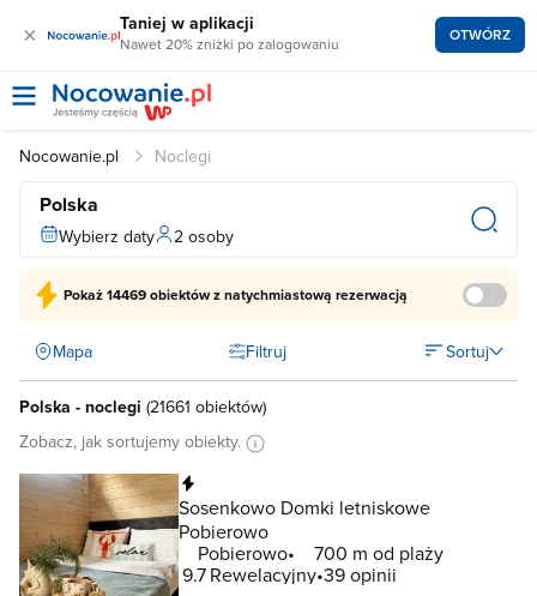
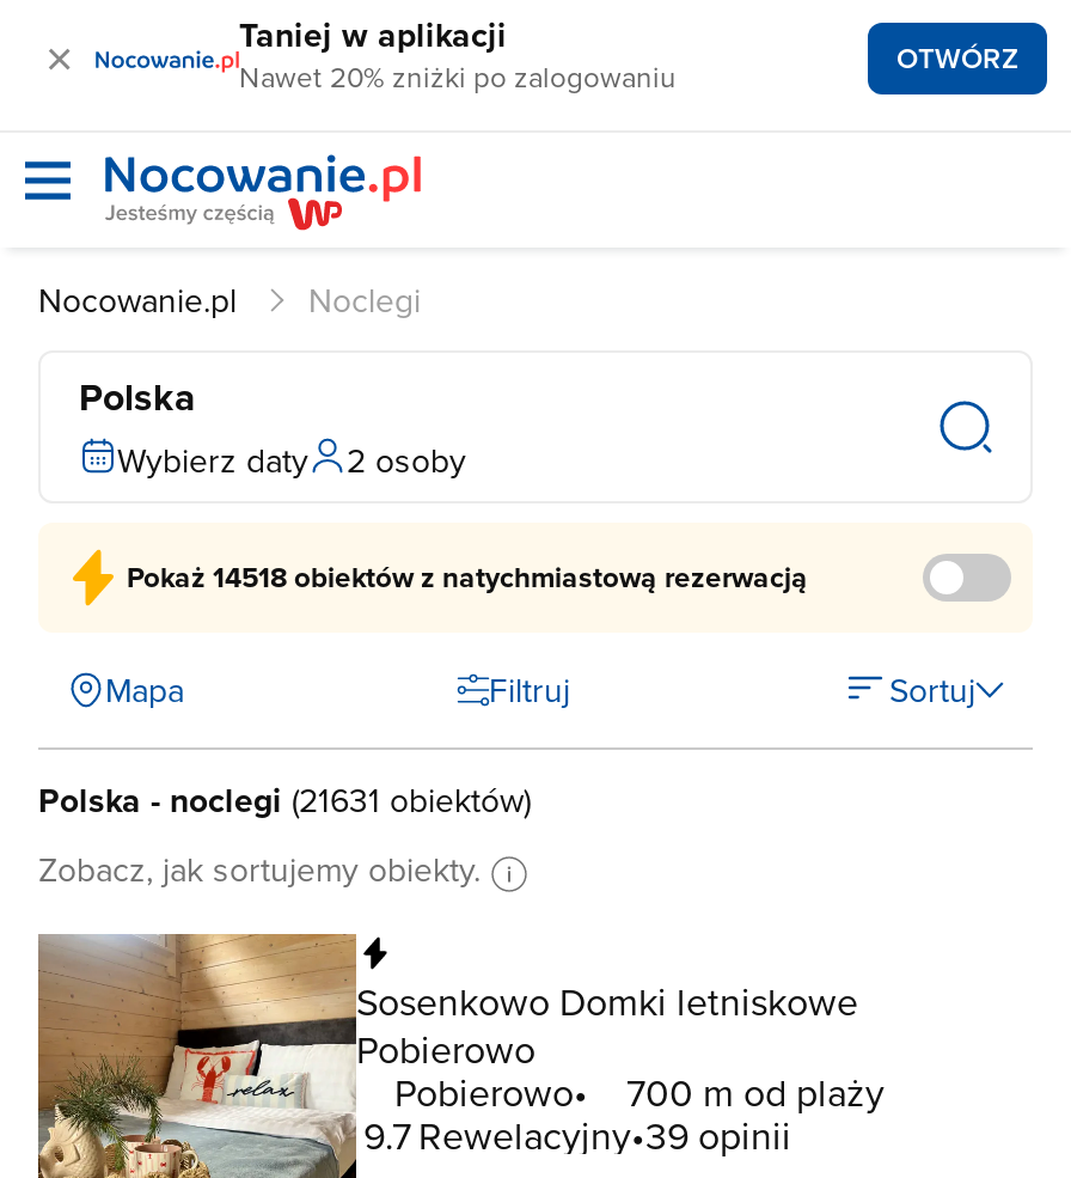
[64,284,408,305] Pokaż 14469 obiektów z natychmiastową rezerwacją -> [127,556,808,597] Pokaż 14518 obiektów z natychmiastową rezerwacją
[19,395,266,419] Polska - noclegi (21661 obiektów) -> [38,776,531,824] Polska - noclegi (21631 obiektów)

